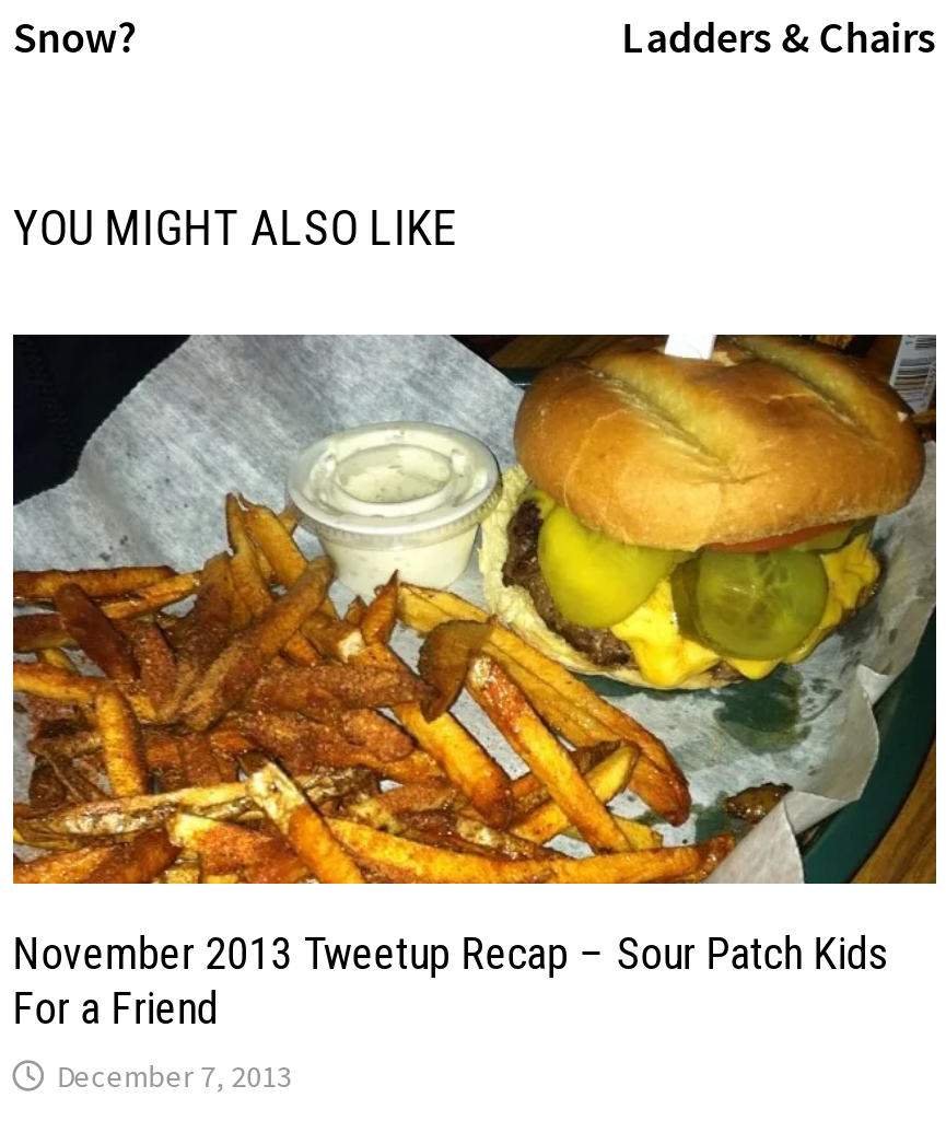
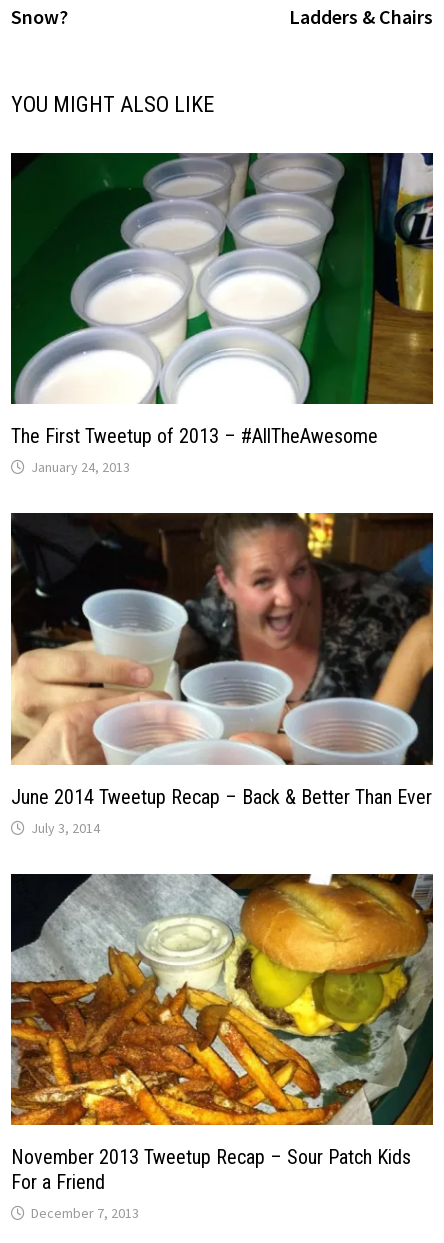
none -> [10,152,434,476] [image] | The First Tweetup of 2013 – #AllTheAwesome | January 24, 2013
none -> [10,512,434,837] [image] | June 2014 Tweetup Recap – Back & Better Than Ever | July 3, 2014

